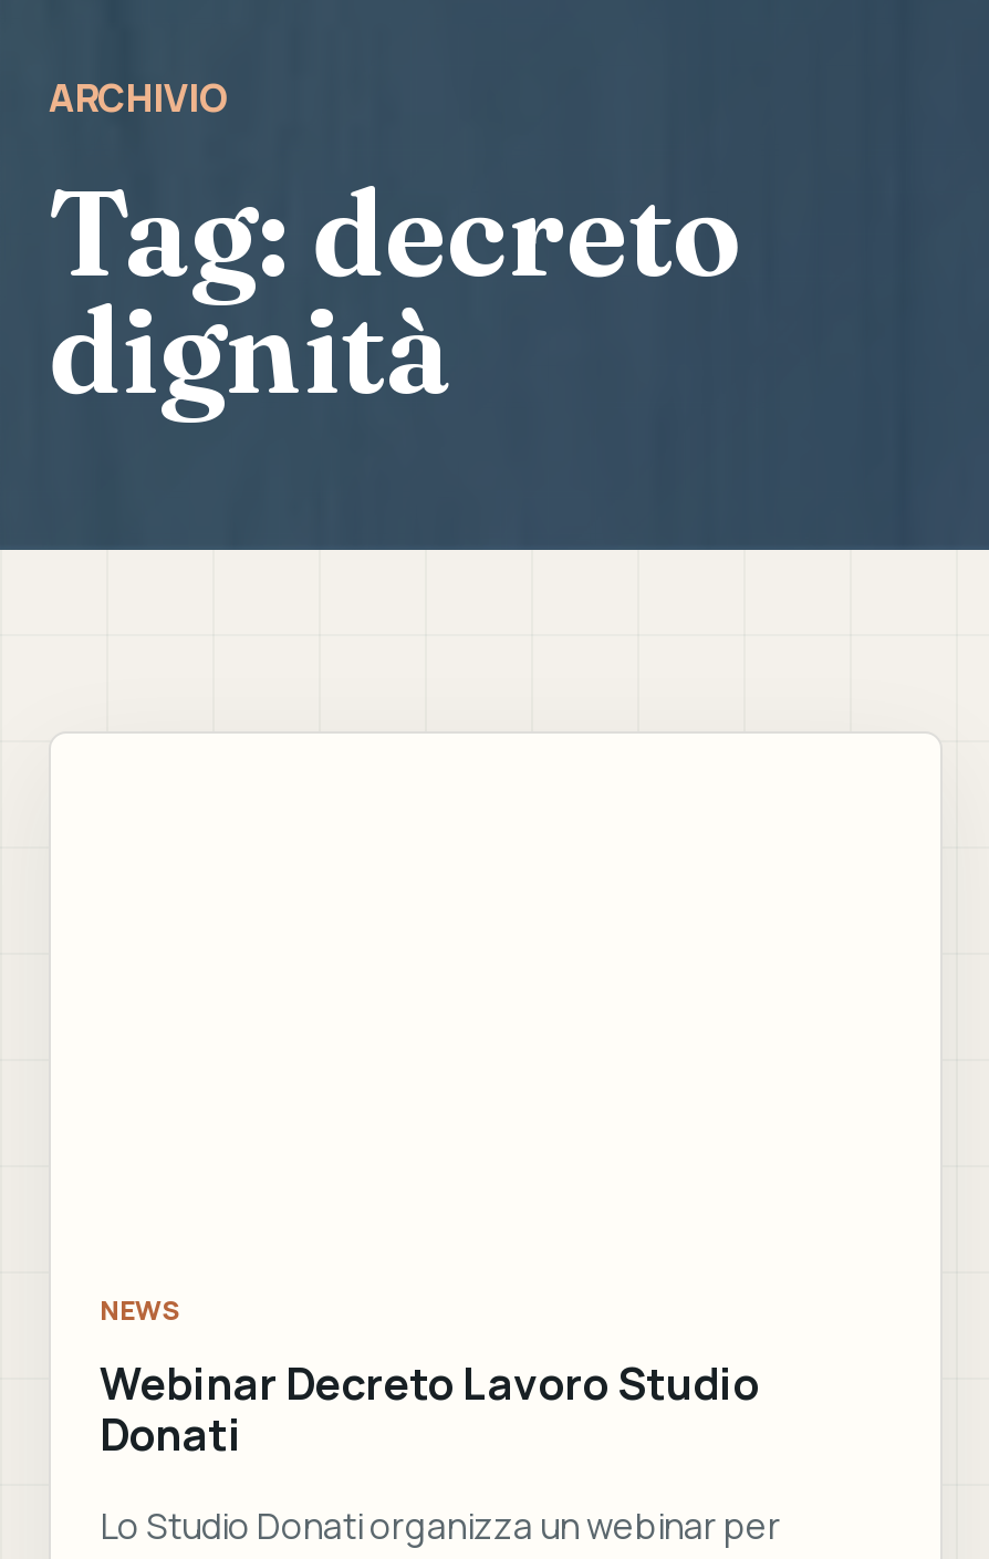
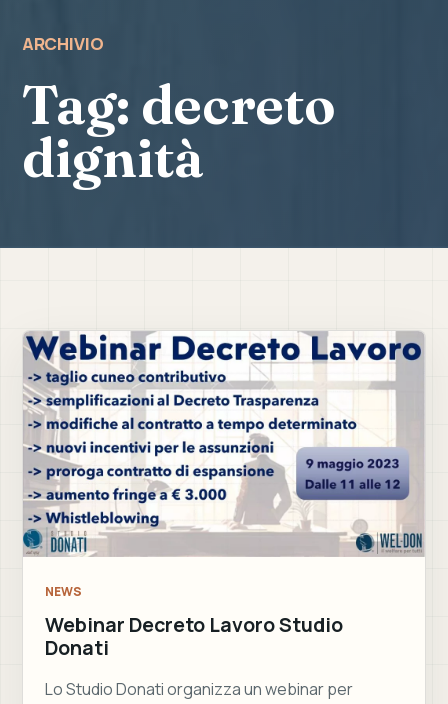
none -> [22,331,425,557] [image]

